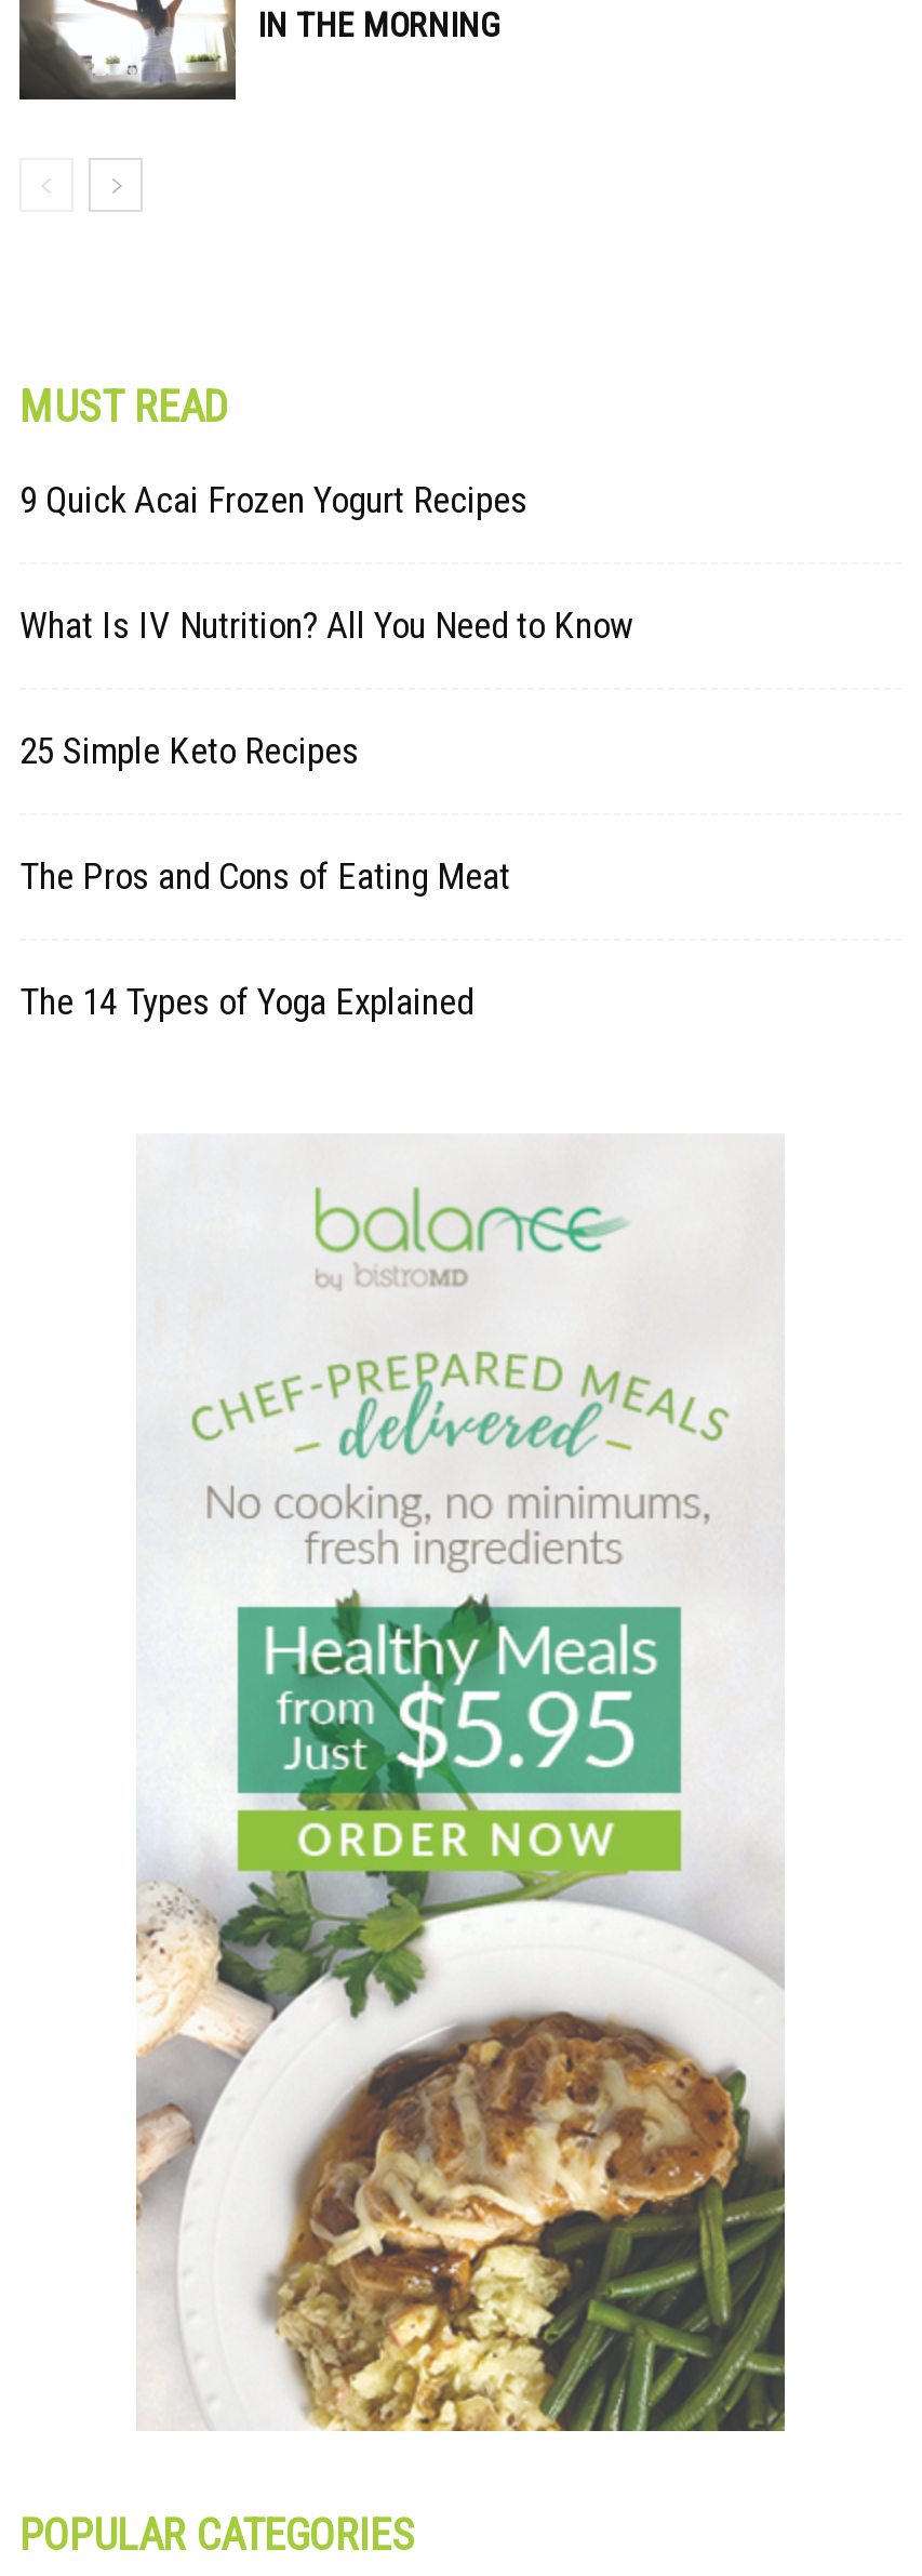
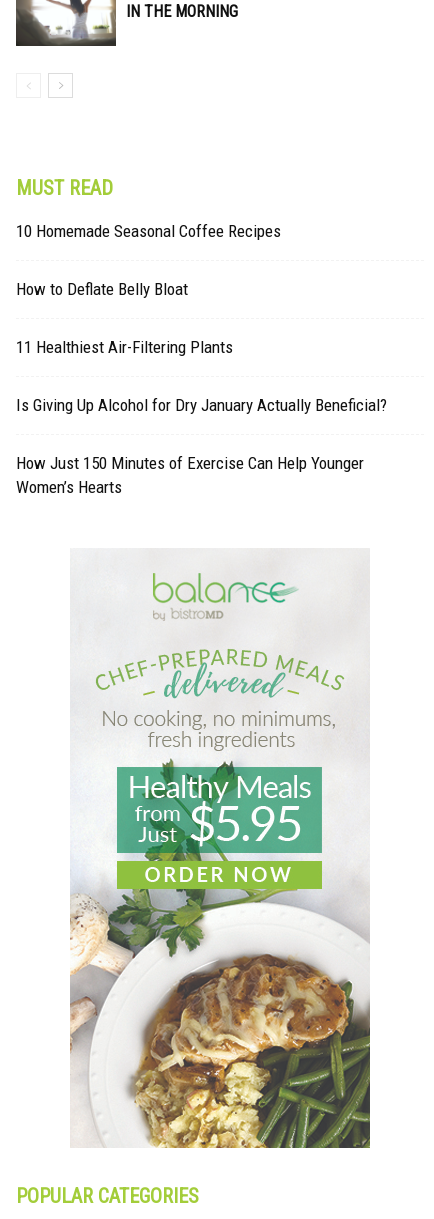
[19,478,527,521] 9 Quick Acai Frozen Yogurt Recipes -> [16,221,281,241] 10 Homemade Seasonal Coffee Recipes
[19,603,636,647] What Is IV Nutrition? All You Need to Know -> [16,279,188,299] How to Deflate Belly Bloat
[19,729,359,772] 25 Simple Keto Recipes -> [16,337,233,357] 11 Healthiest Air-Filtering Plants
[19,854,510,898] The Pros and Cons of Eating Meat -> [16,395,387,415] Is Giving Up Alcohol for Dry January Actually Beneficial?
[19,980,473,1023] The 14 Types of Yoga Explained -> [16,453,364,497] How Just 150 Minutes of Exercise Can Help Younger | Women’s Hearts

